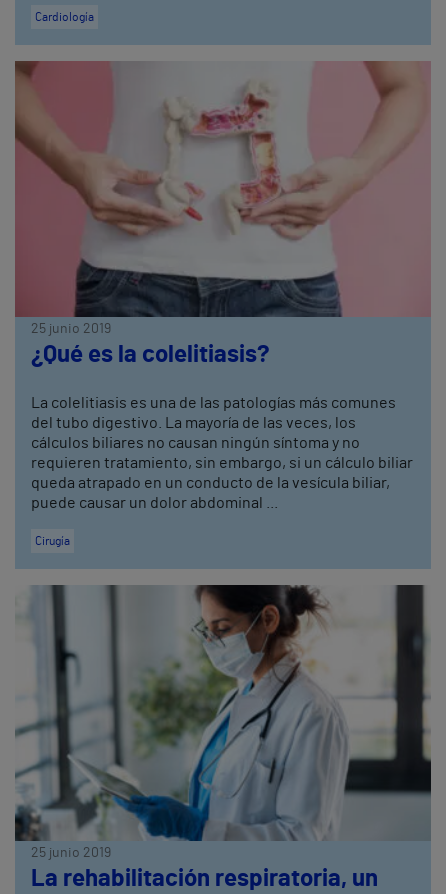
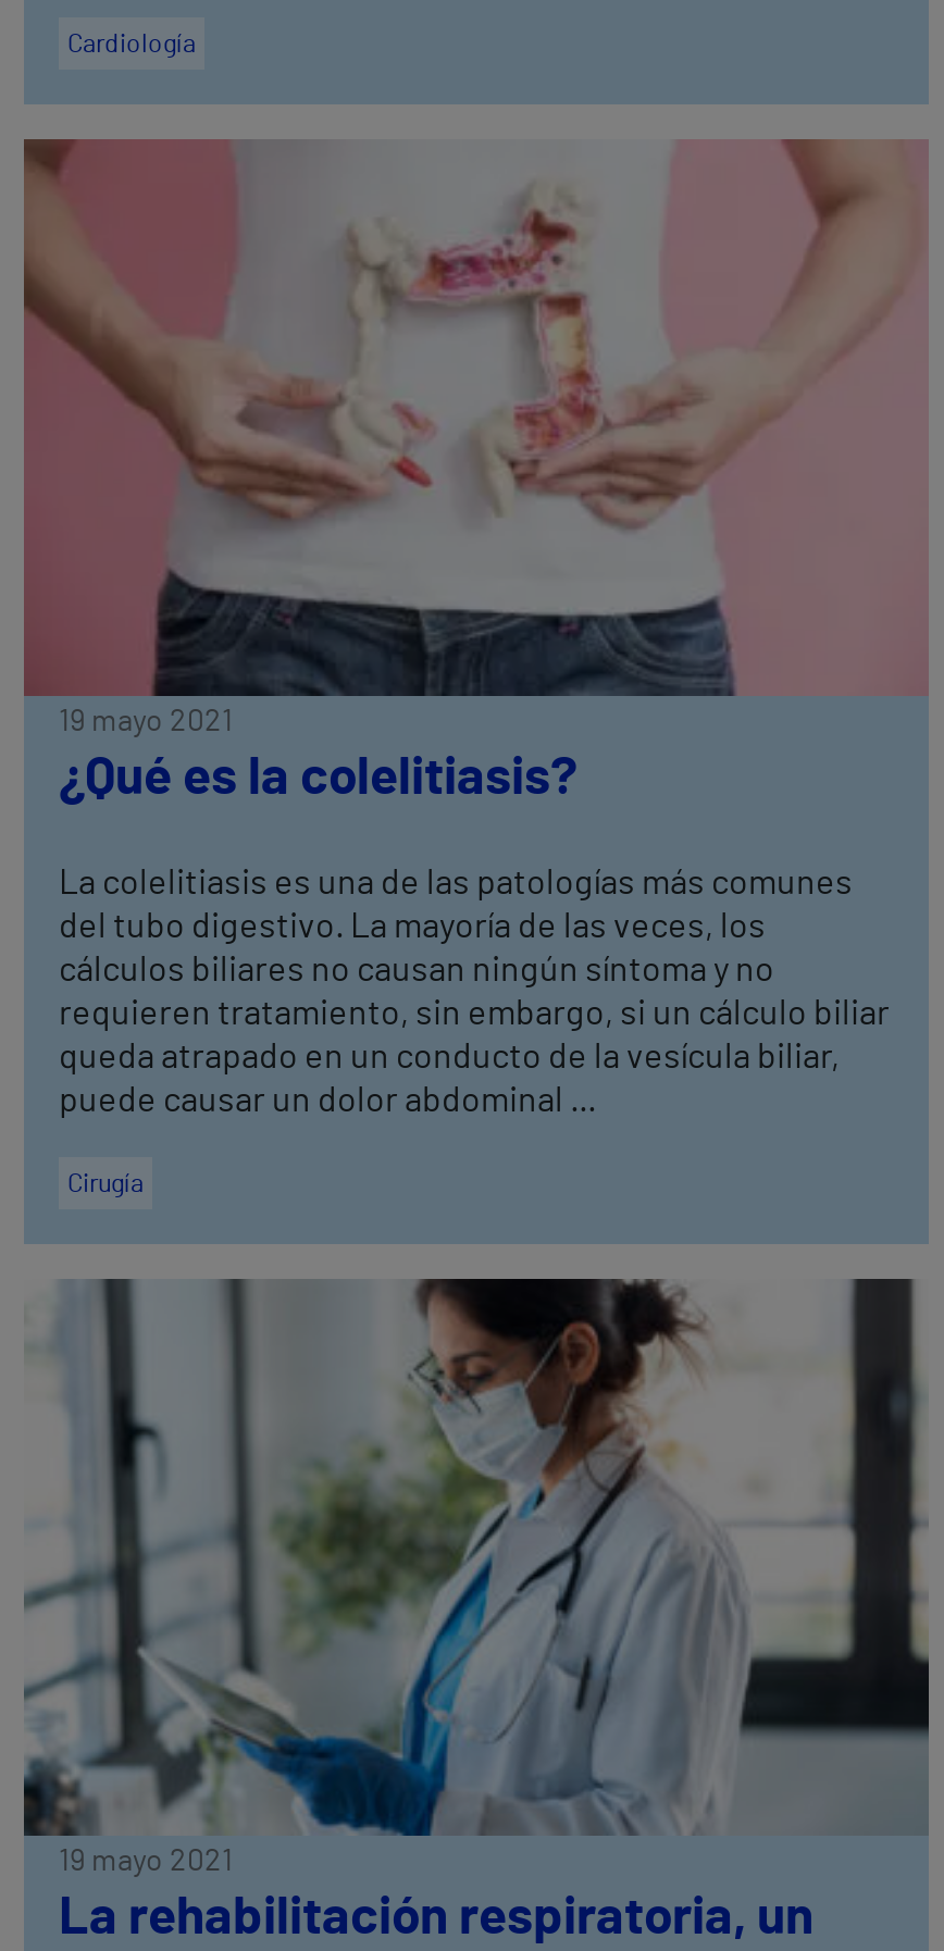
[31,322,111,336] 25 junio 2019 -> [59,707,233,737] 19 mayo 2021
[31,846,111,860] 25 junio 2019 -> [59,1847,233,1877] 19 mayo 2021

